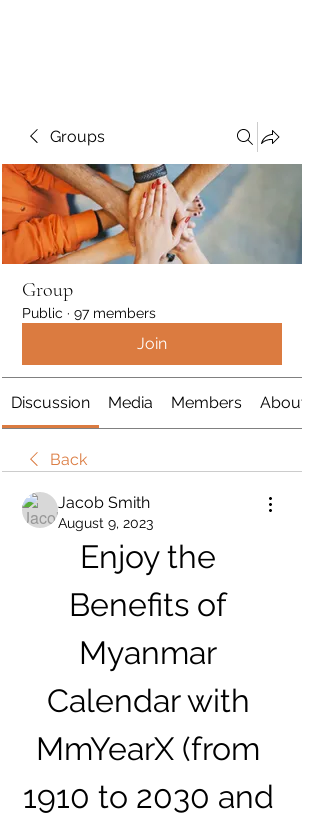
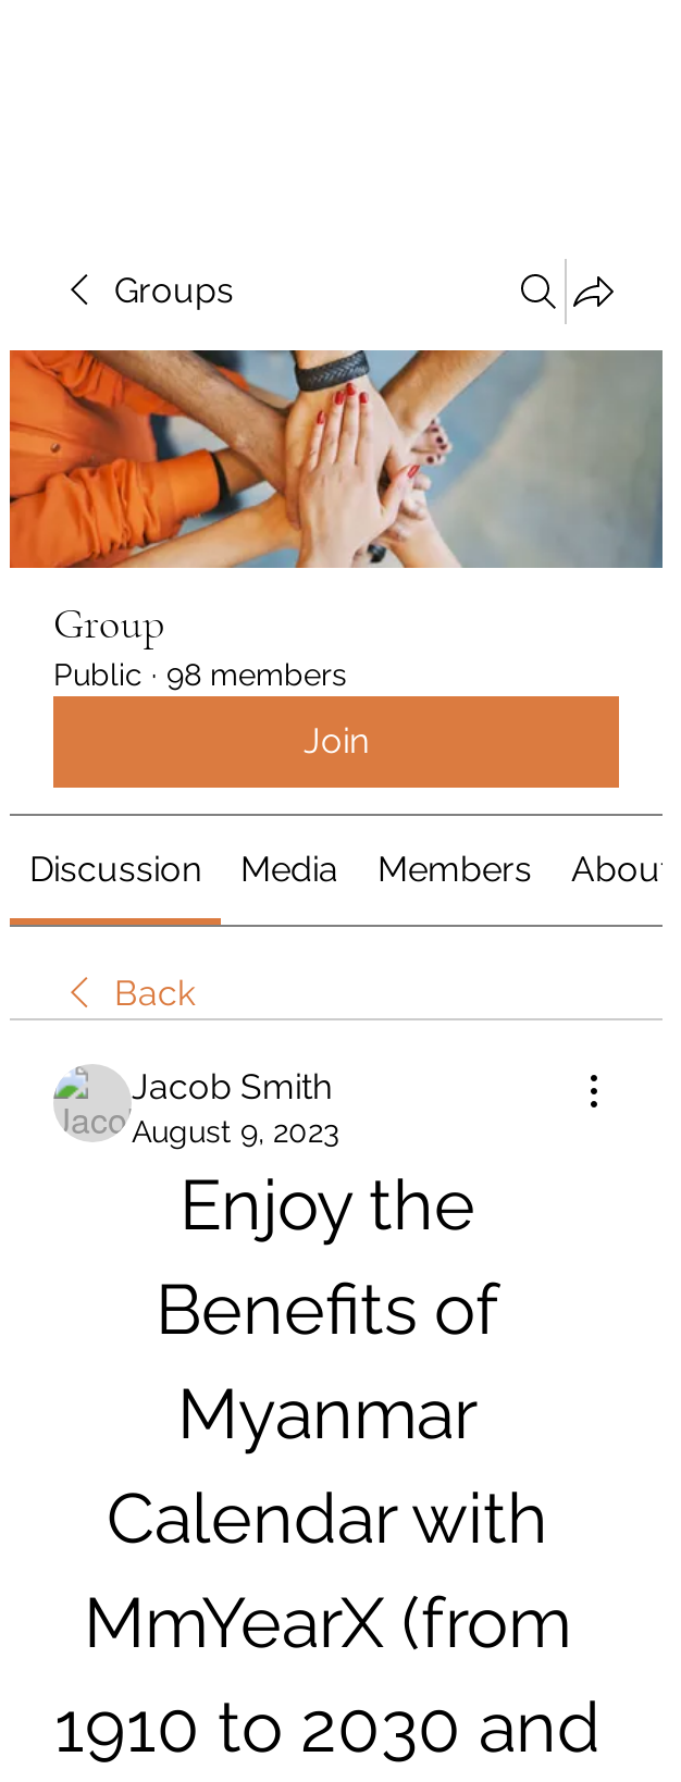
[22,305,156,321] Public · 97 members -> [53,657,347,692] Public · 98 members

